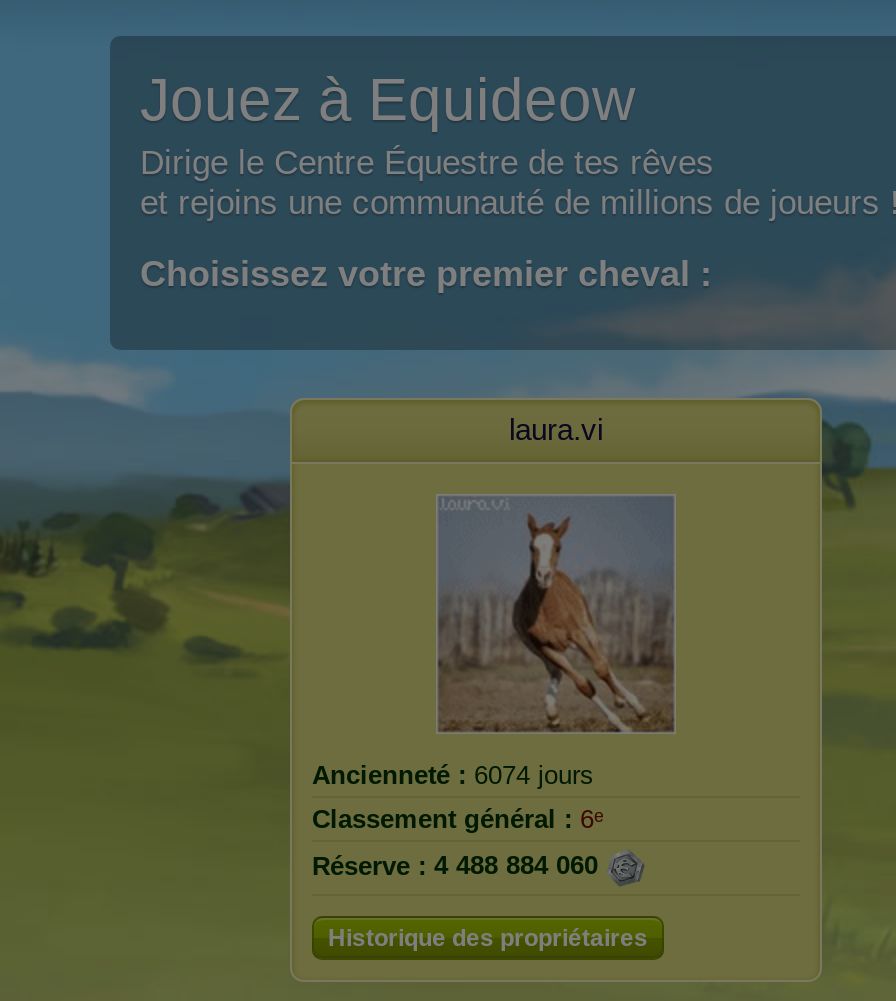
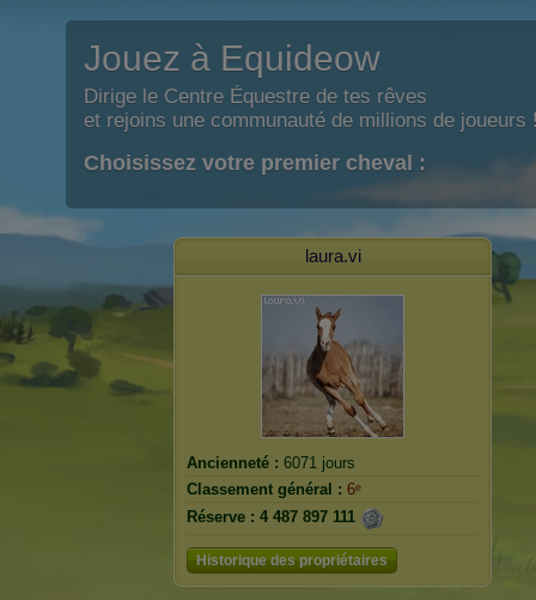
[312,760,594,790] Ancienneté : 6074 jours -> [187,454,355,472] Ancienneté : 6071 jours
[312,851,598,881] Réserve : 4 488 884 060 -> [187,508,355,526] Réserve : 4 487 897 111

